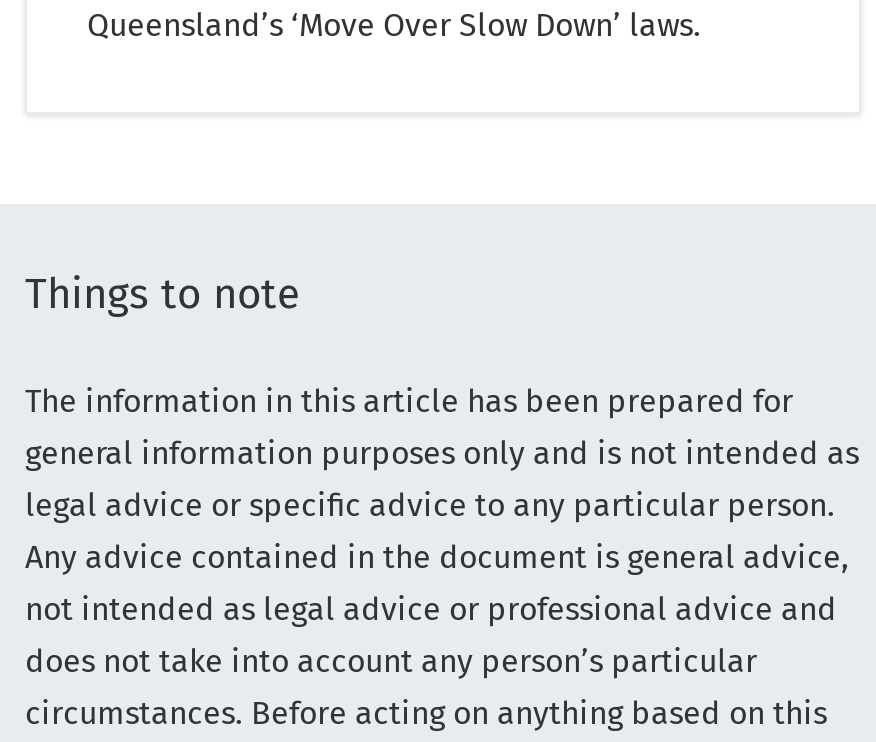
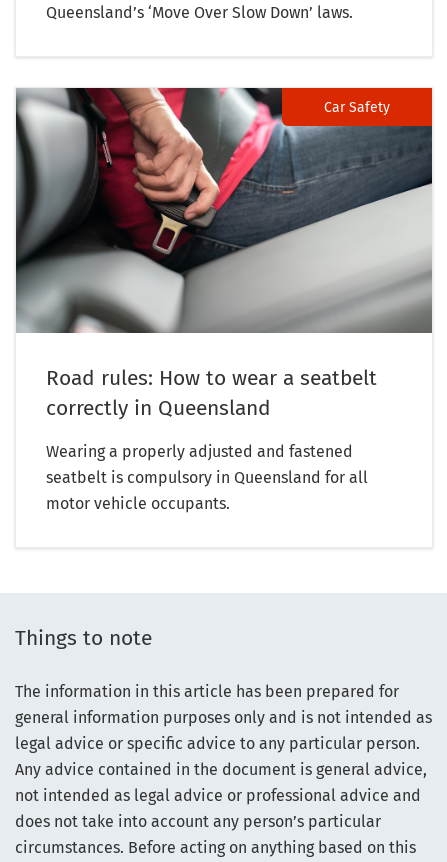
none -> [15,87,433,334] [image] | Car Safety
none -> [46,365,377,513] Road rules: How to wear a seatbelt | correctly in Queensland | Wearing a properly adjusted and fastened | seatbelt is compulsory in Queensland for all | motor vehicle occupants.

